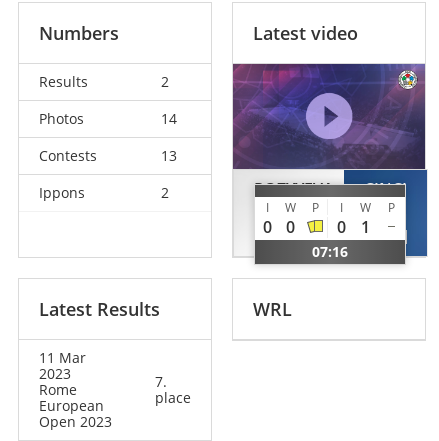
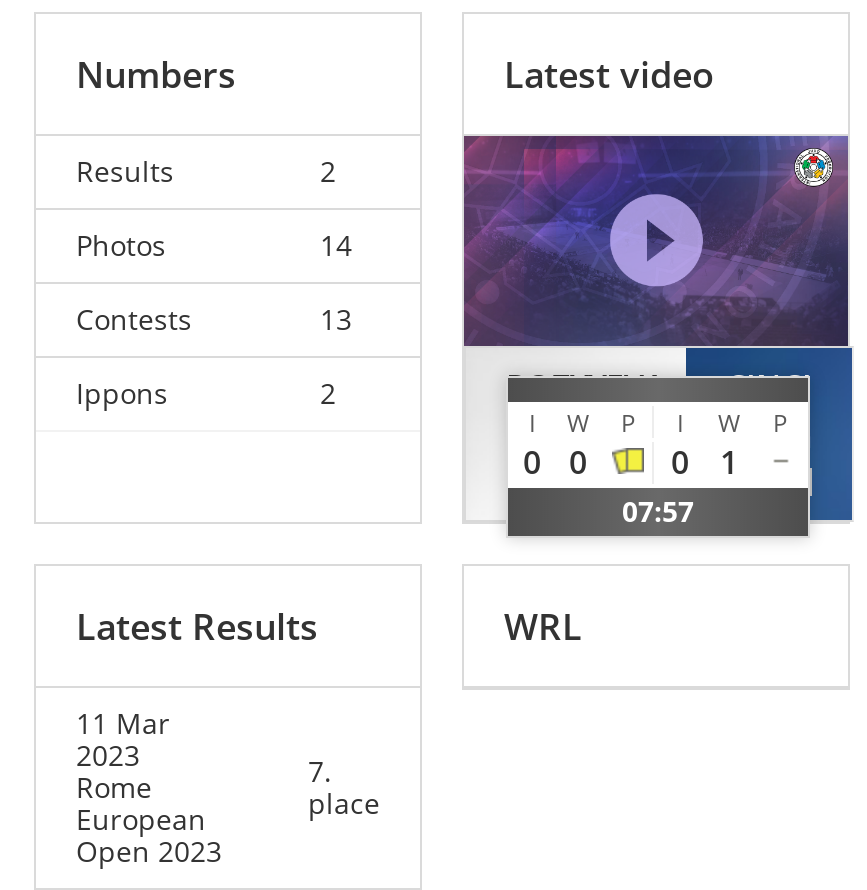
[312,242,348,261] 07:16 -> [622,493,694,531] 07:57

